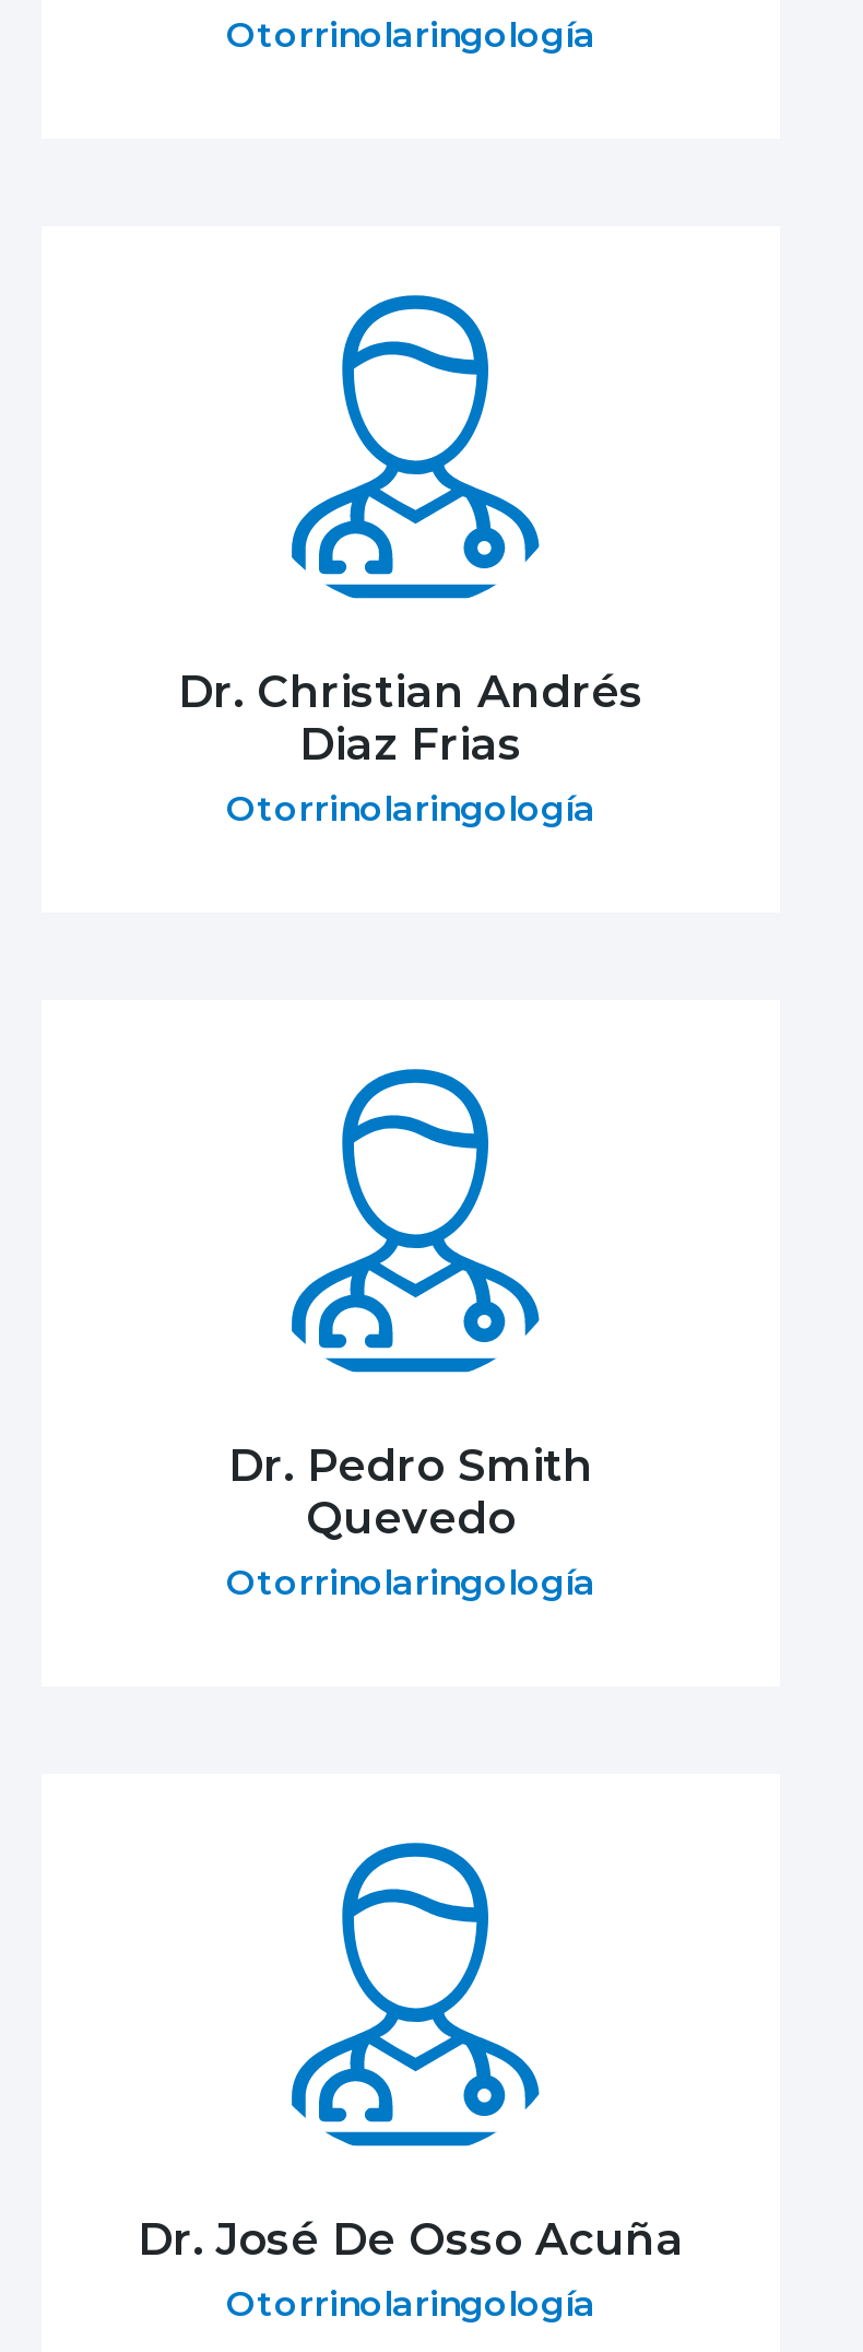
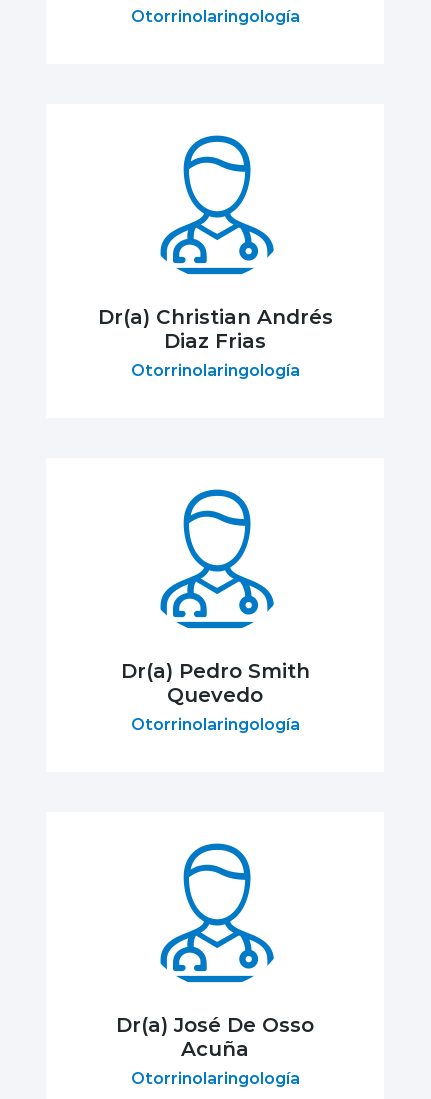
[178,661,643,718] Dr. Christian Andrés -> [97,303,332,329] Dr(a) Christian Andrés
[228,1435,593,1492] Dr. Pedro Smith -> [120,657,309,683] Dr(a) Pedro Smith
[138,2209,684,2266] Dr. José De Osso Acuña -> [116,1011,314,1061] Dr(a) José De Osso | Acuña

